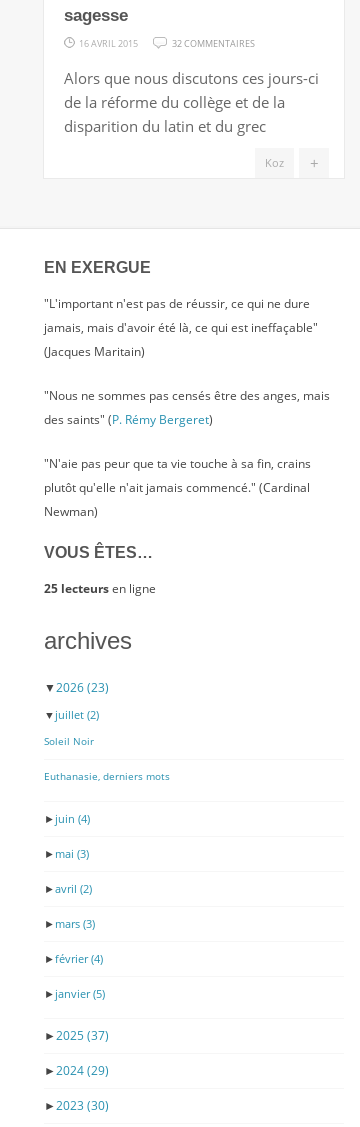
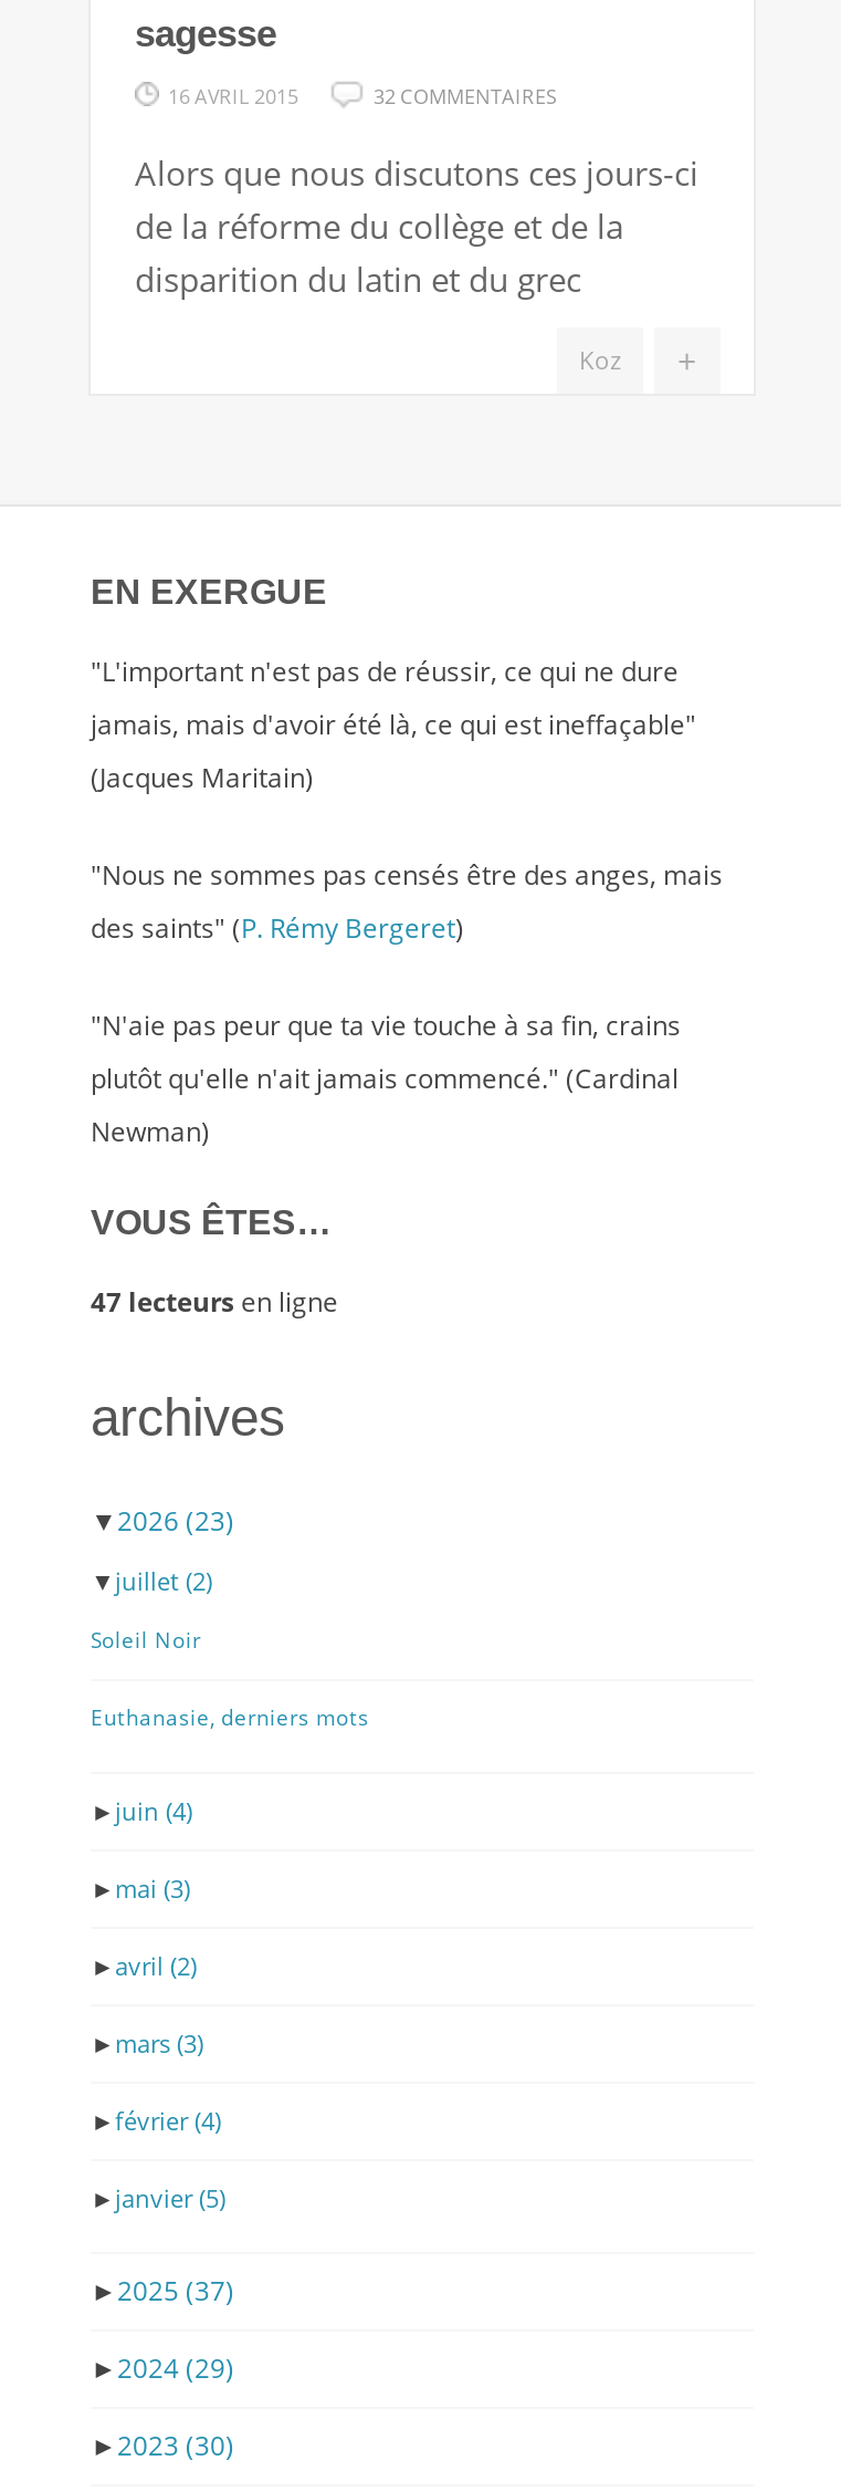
[44,580,156,597] 25 lecteurs en ligne -> [91,1282,338,1320] 47 lecteurs en ligne

